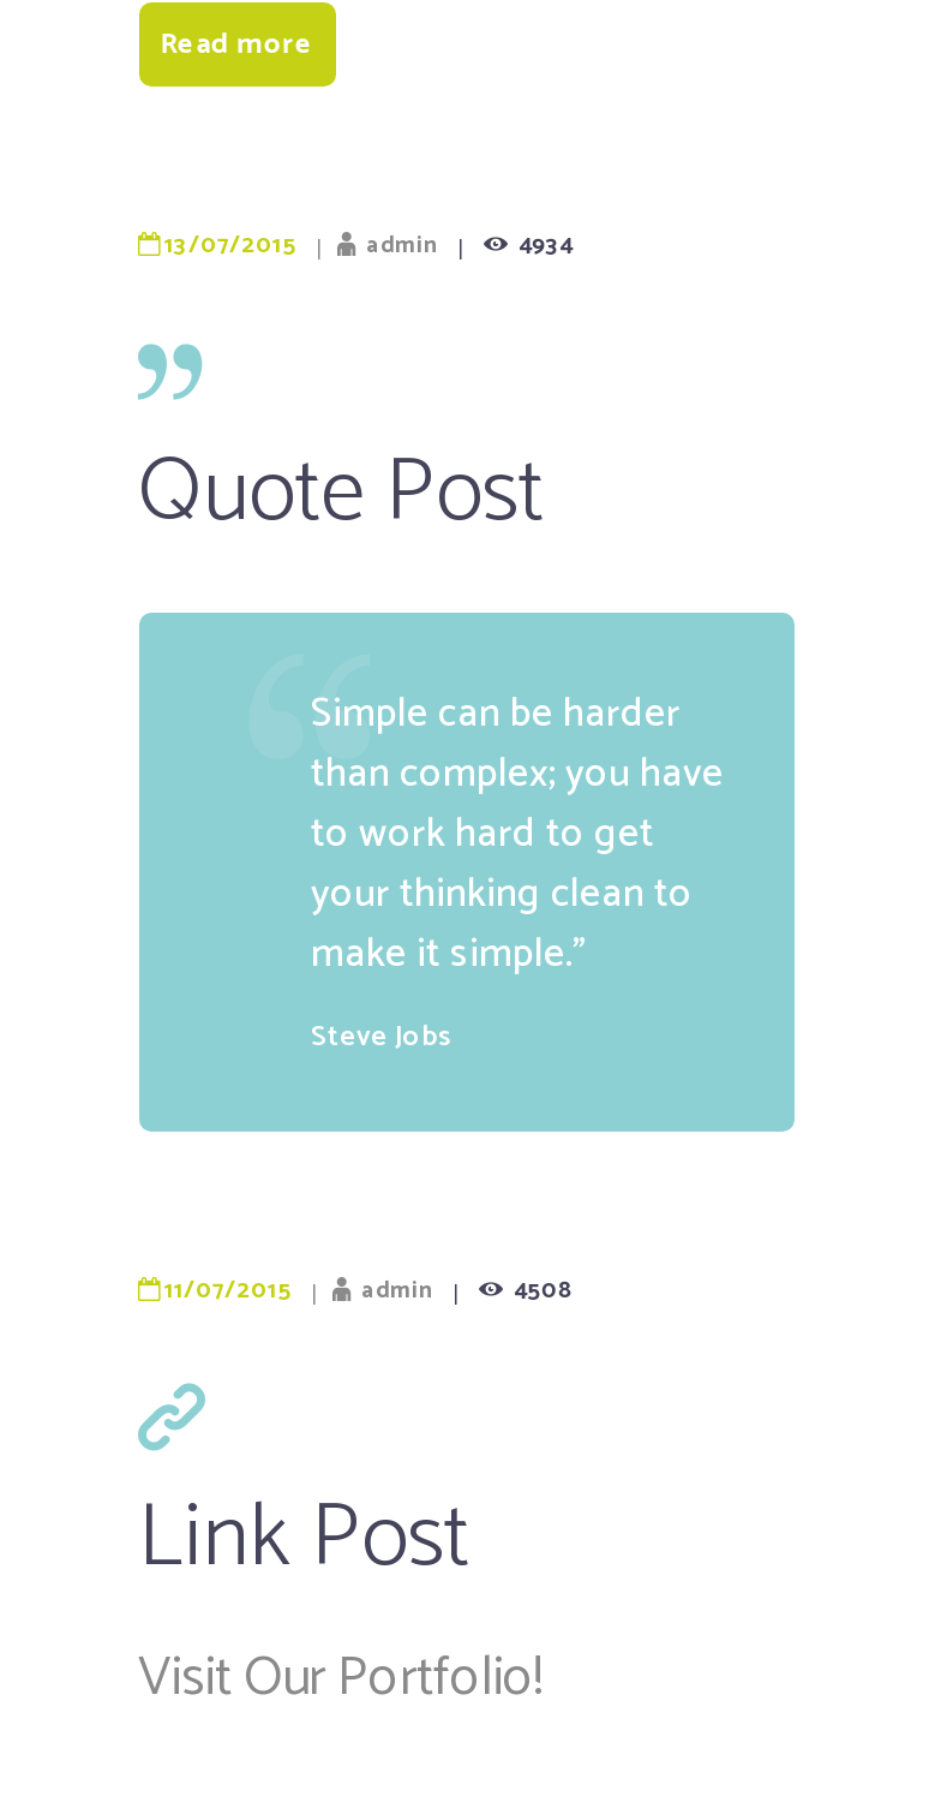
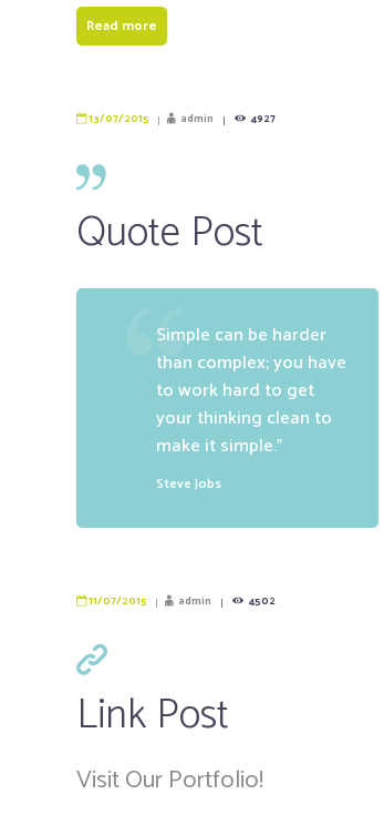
[519,227,572,265] 4934 -> [252,110,276,128] 4927
[515,1272,572,1310] 4508 -> [249,593,276,610] 4502

